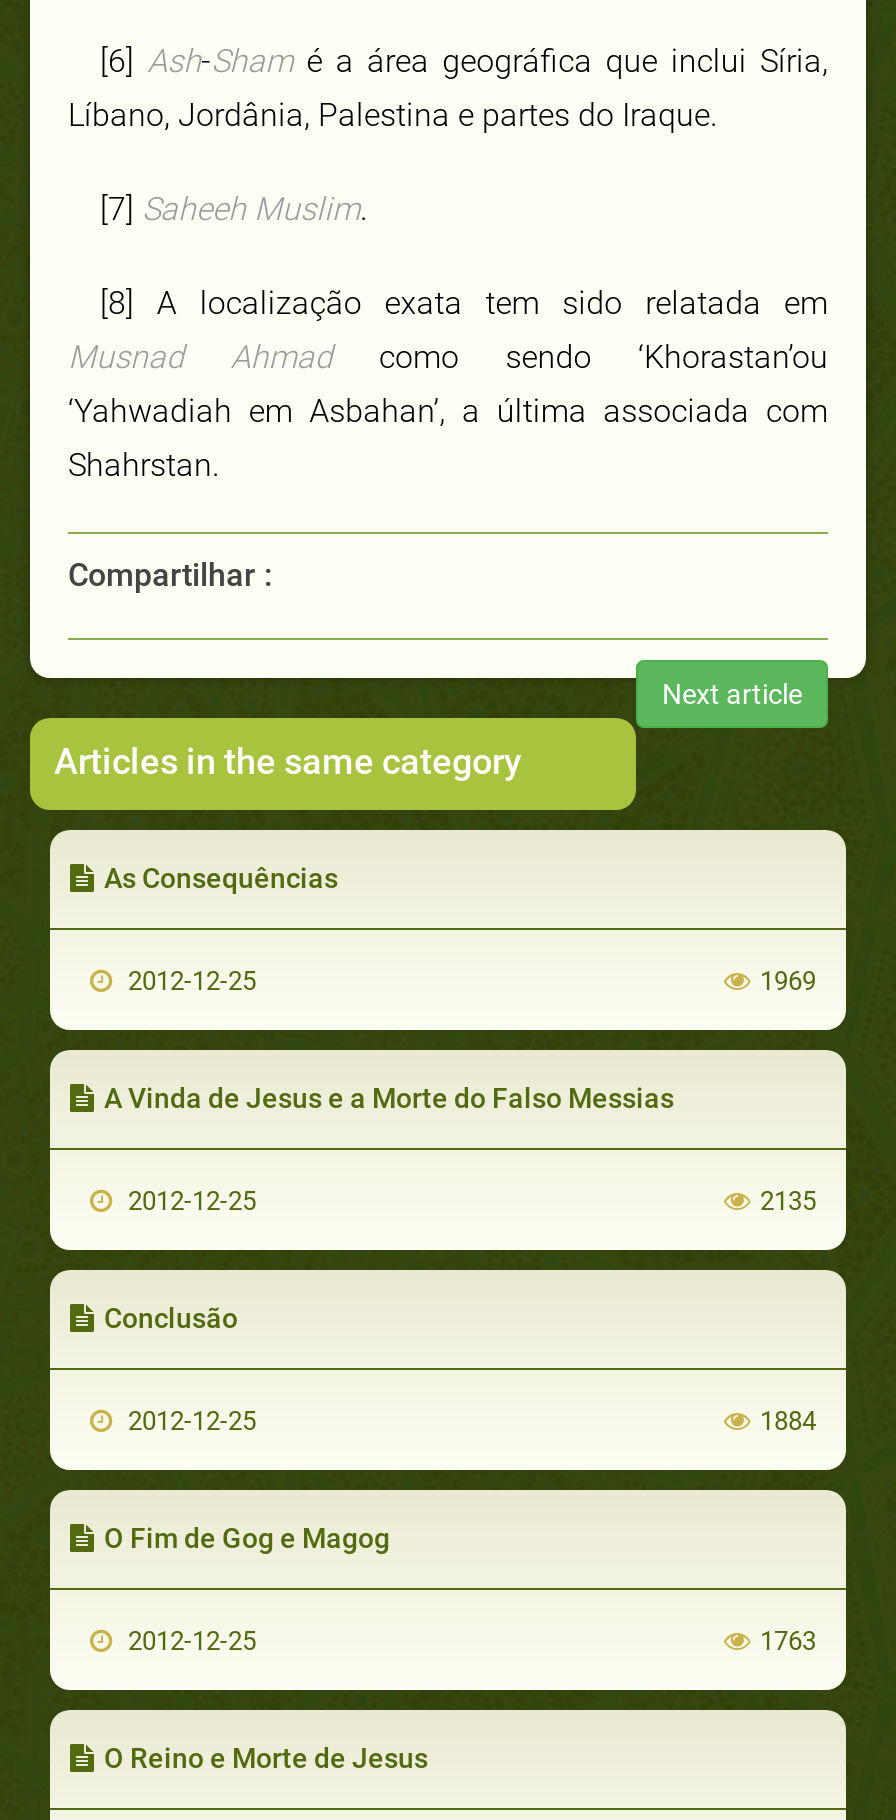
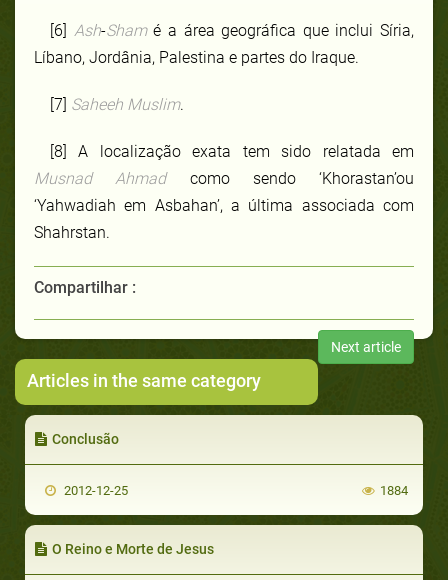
[104,861,816,995] As Consequências | 2012-12-25 | 1969 -> none
[104,1081,816,1215] A Vinda de Jesus e a Morte do Falso Messias | 2012-12-25 | 2135 -> none
[104,1521,816,1655] O Fim de Gog e Magog | 2012-12-25 | 1763 -> none

